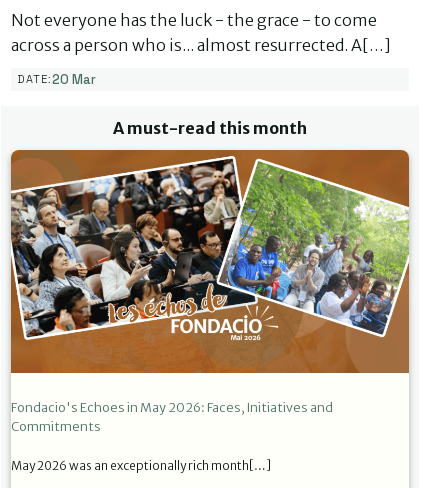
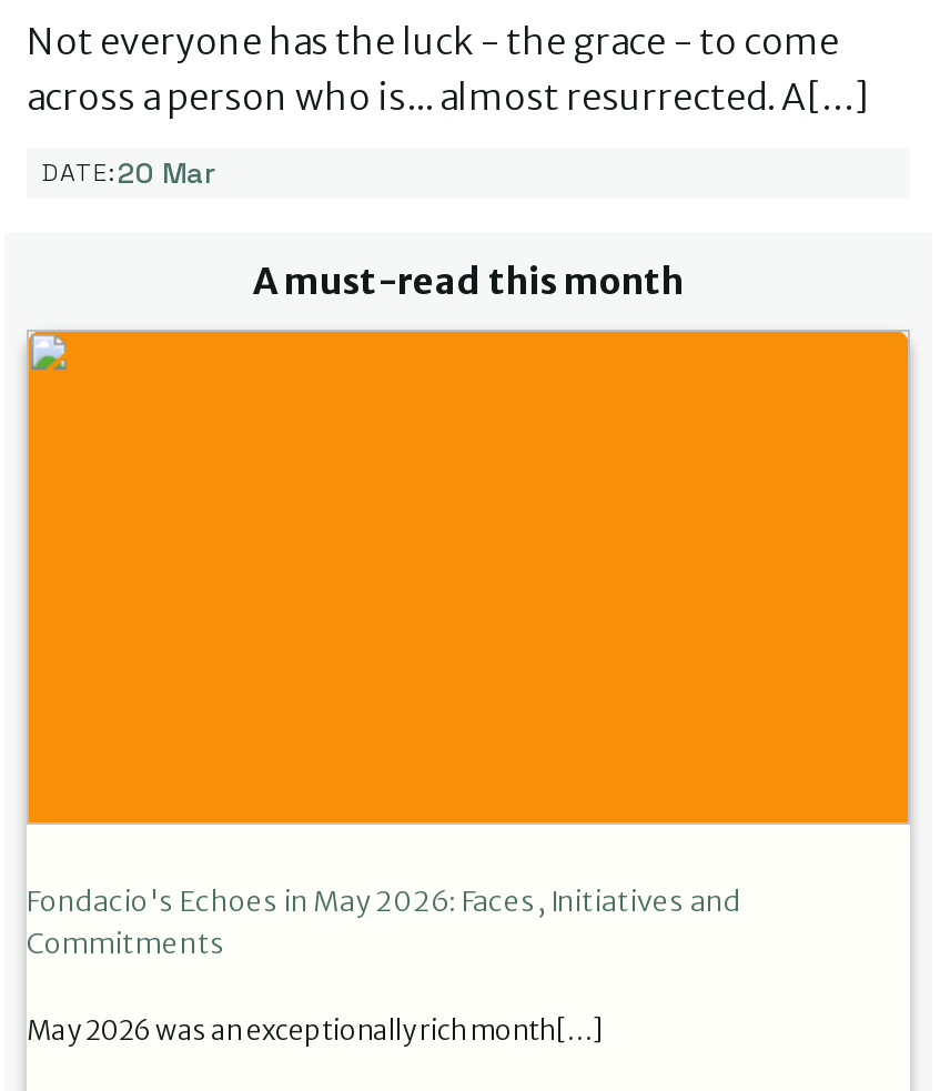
[10,149,409,374] [image] -> none

